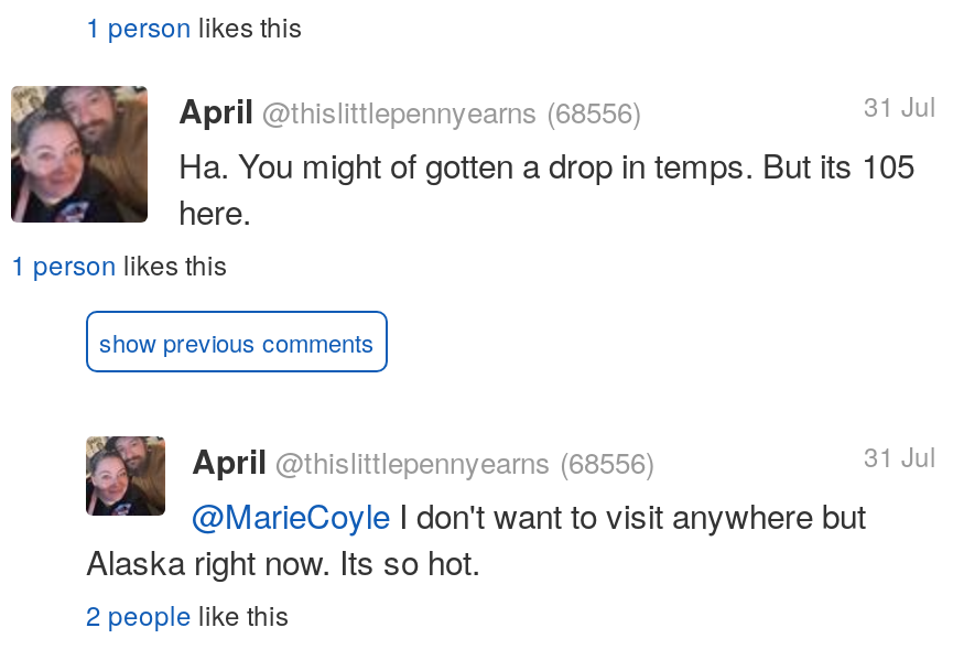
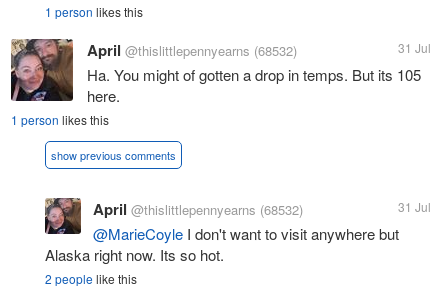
[178,86,641,134] April @thislittlepennyearns (68556) -> [87,39,297,61] April @thislittlepennyearns (68532)
[192,436,654,485] April @thislittlepennyearns (68556) -> [93,198,303,220] April @thislittlepennyearns (68532)

